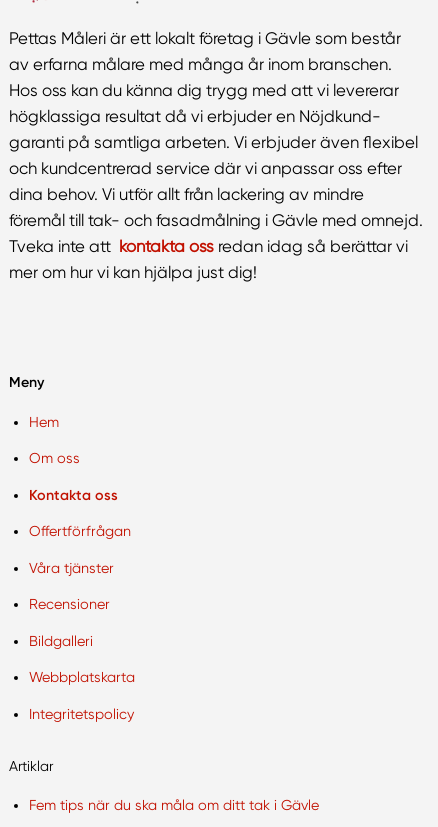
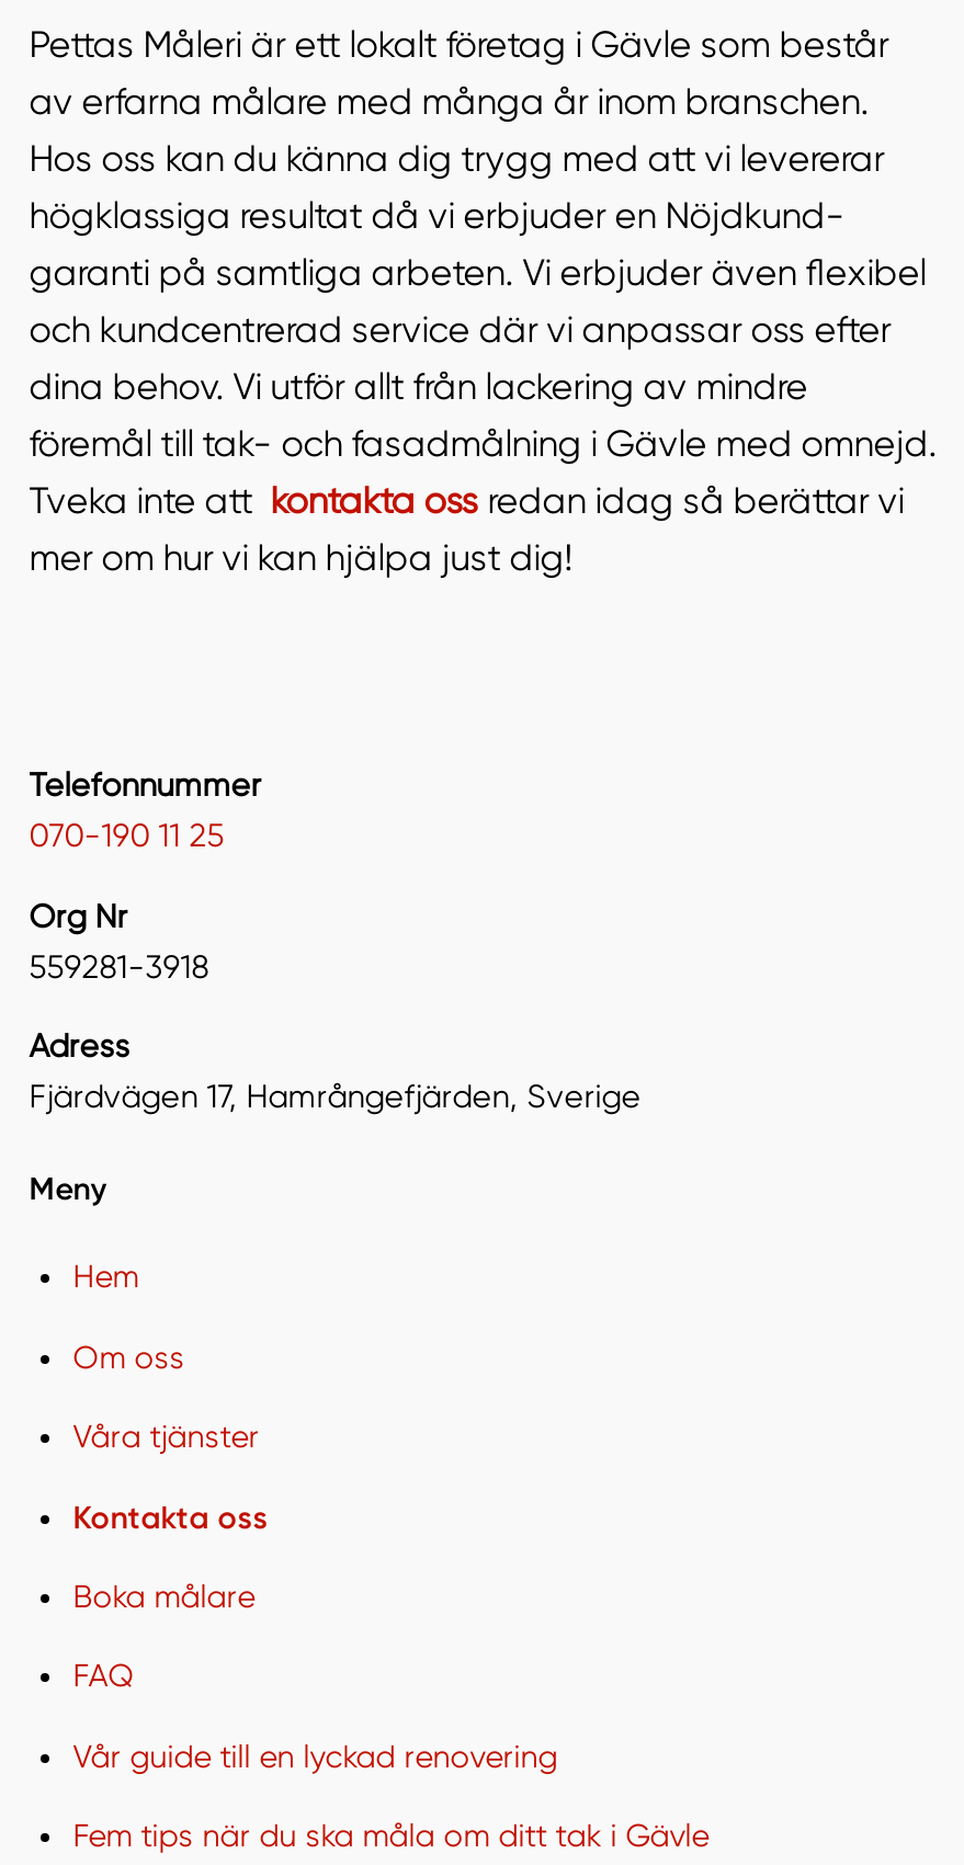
none -> [29,766,641,1116] Telefonnummer | 070-190 11 25 | Org Nr | 559281-3918 | Adress | Fjärdvägen 17, Hamrångefjärden, Sverige
moved [9,374,80,466] -> [29,1171,185,1374]: Meny | Hem | Om oss
moved [29,486,118,504] -> [73,1497,268,1537]: Kontakta oss
[9,523,135,774] Offertförfrågan | Recensioner | Bildgalleri | Webbplatskarta | Integritetspolicy | Artiklar -> [73,1579,558,1774] Boka målare | FAQ | Vår guide till en lyckad renovering
moved [29,560,114,576] -> [73,1419,259,1454]: Våra tjänster

